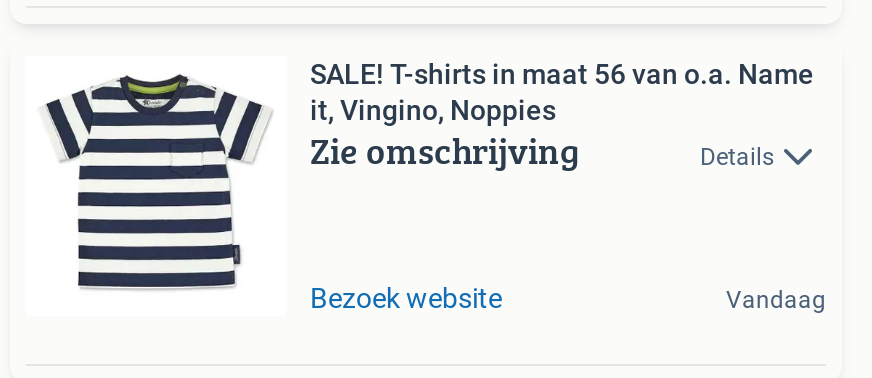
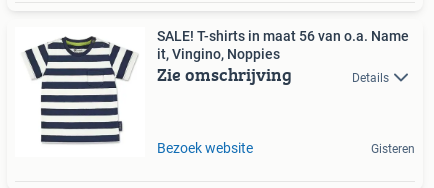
[726,286,826,314] Vandaag -> [371,142,415,156] Gisteren

